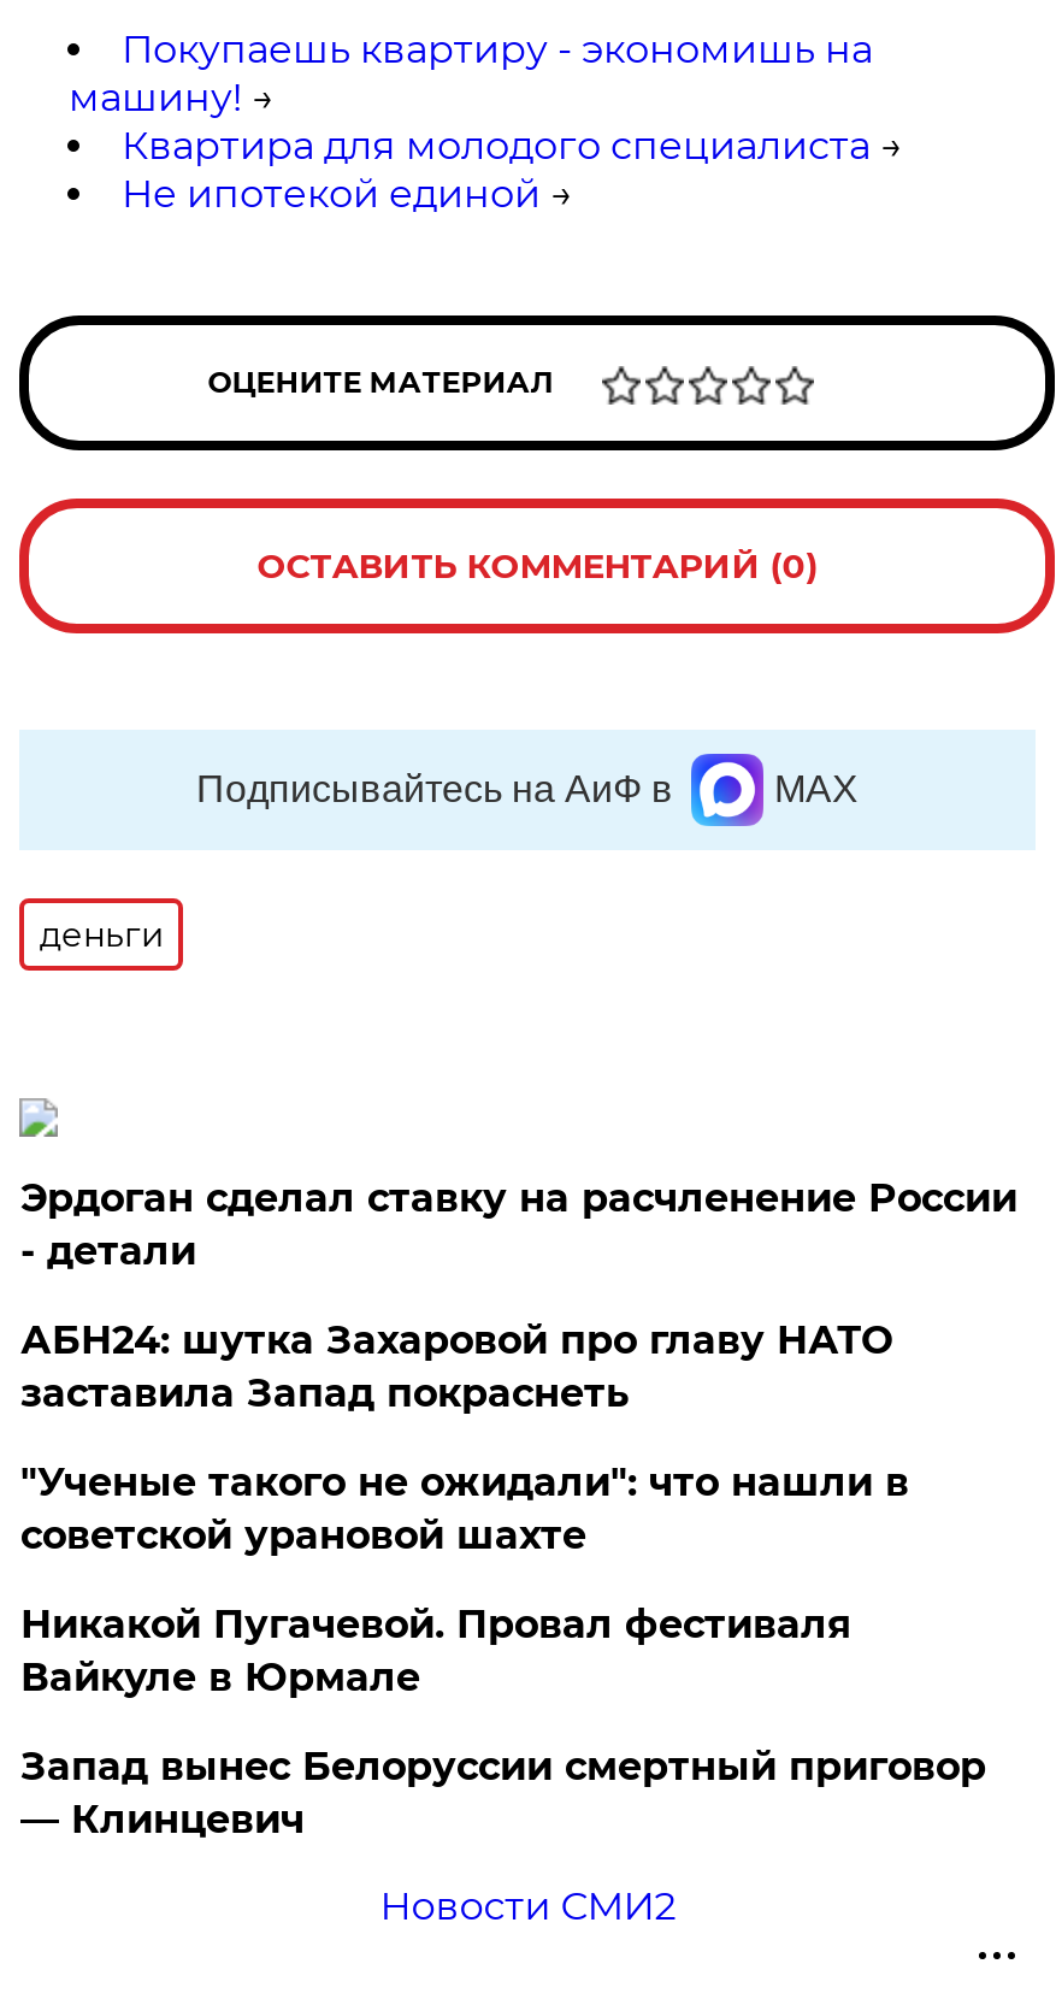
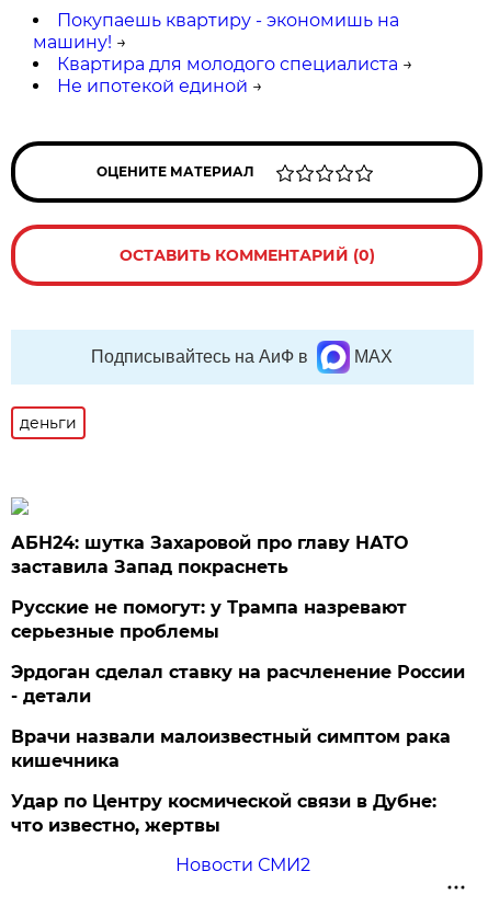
moved [20,1175,1017,1274] -> [11,662,465,707]: Эрдоган сделал ставку на расчленение России | - детали
moved [20,1317,892,1416] -> [11,532,408,577]: АБН24: шутка Захаровой про главу НАТО | заставила Запад покраснеть
[20,1459,986,1842] "Ученые такого не ожидали": что нашли в | советской урановой шахте | Никакой Пугачевой. Провал фестиваля | Вайкуле в Юрмале | Запад вынес Белоруссии смертный приговор | — Клинцевич -> [11,597,451,836] Русские не помогут: у Трампа назревают | серьезные проблемы | Врачи назвали малоизвестный симптом рака | кишечника | Удар по Центру космической связи в Дубне: | что известно, жертвы

